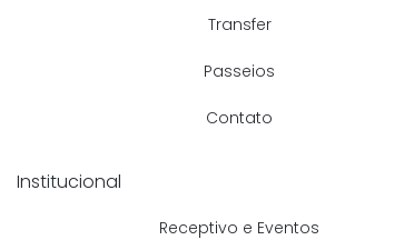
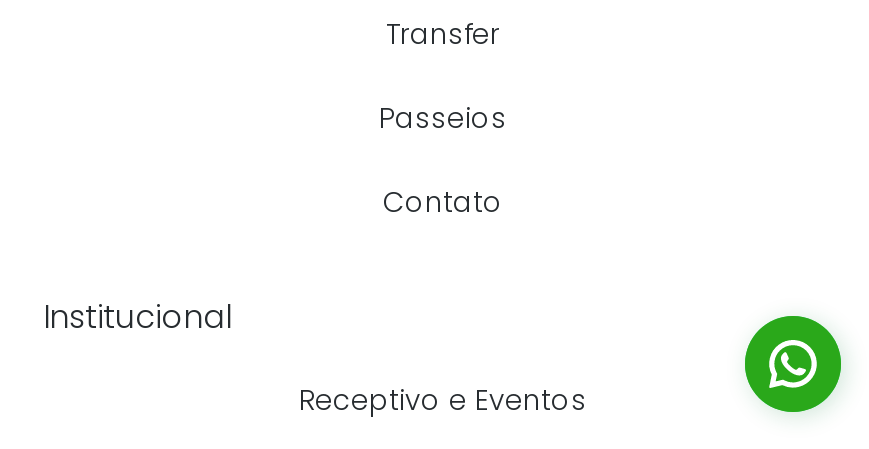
none -> [743,314,845,416] [image]

